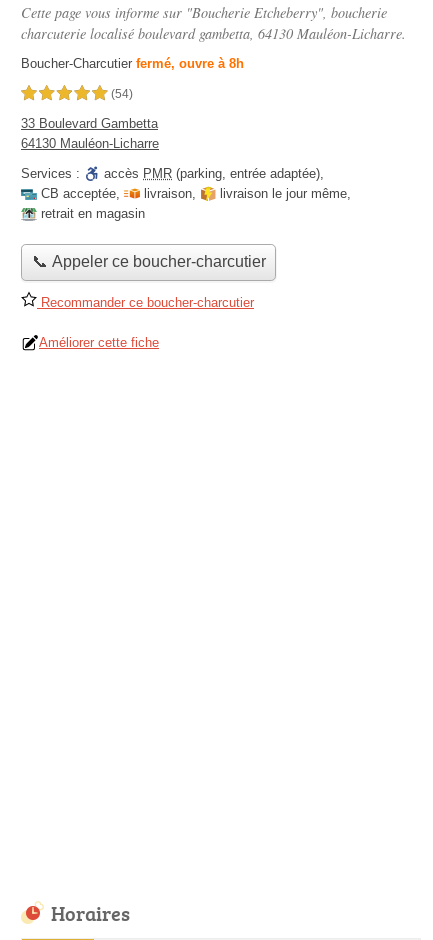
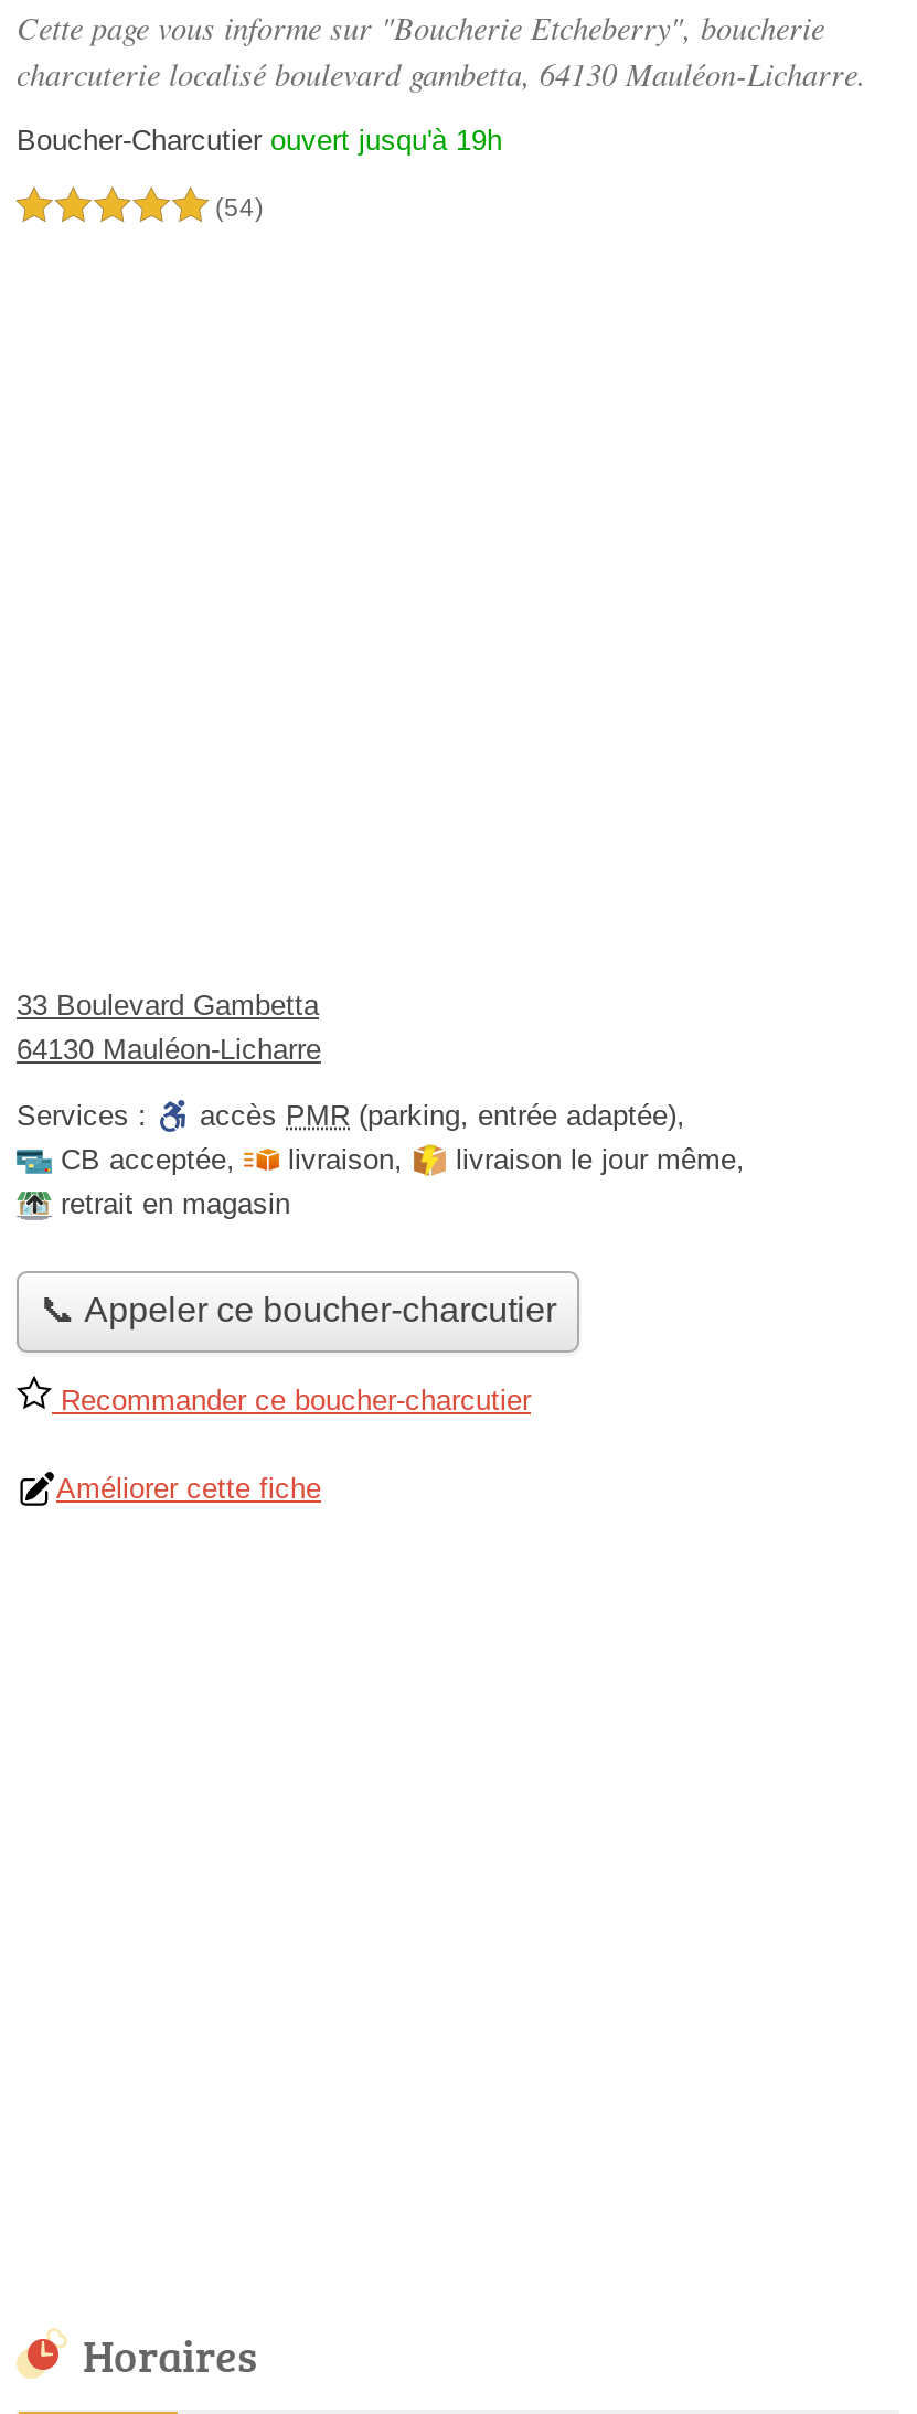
[21,56,244,71] Boucher-Charcutier fermé, ouvre à 8h -> [17,124,502,157] Boucher-Charcutier ouvert jusqu'à 19h
moved [21,116,351,350] -> [17,989,745,1504]: 33 Boulevard Gambetta | 64130 Mauléon-Licharre | Services : | ... | Recommander ce boucher-charcutier | Améliorer cette fiche

